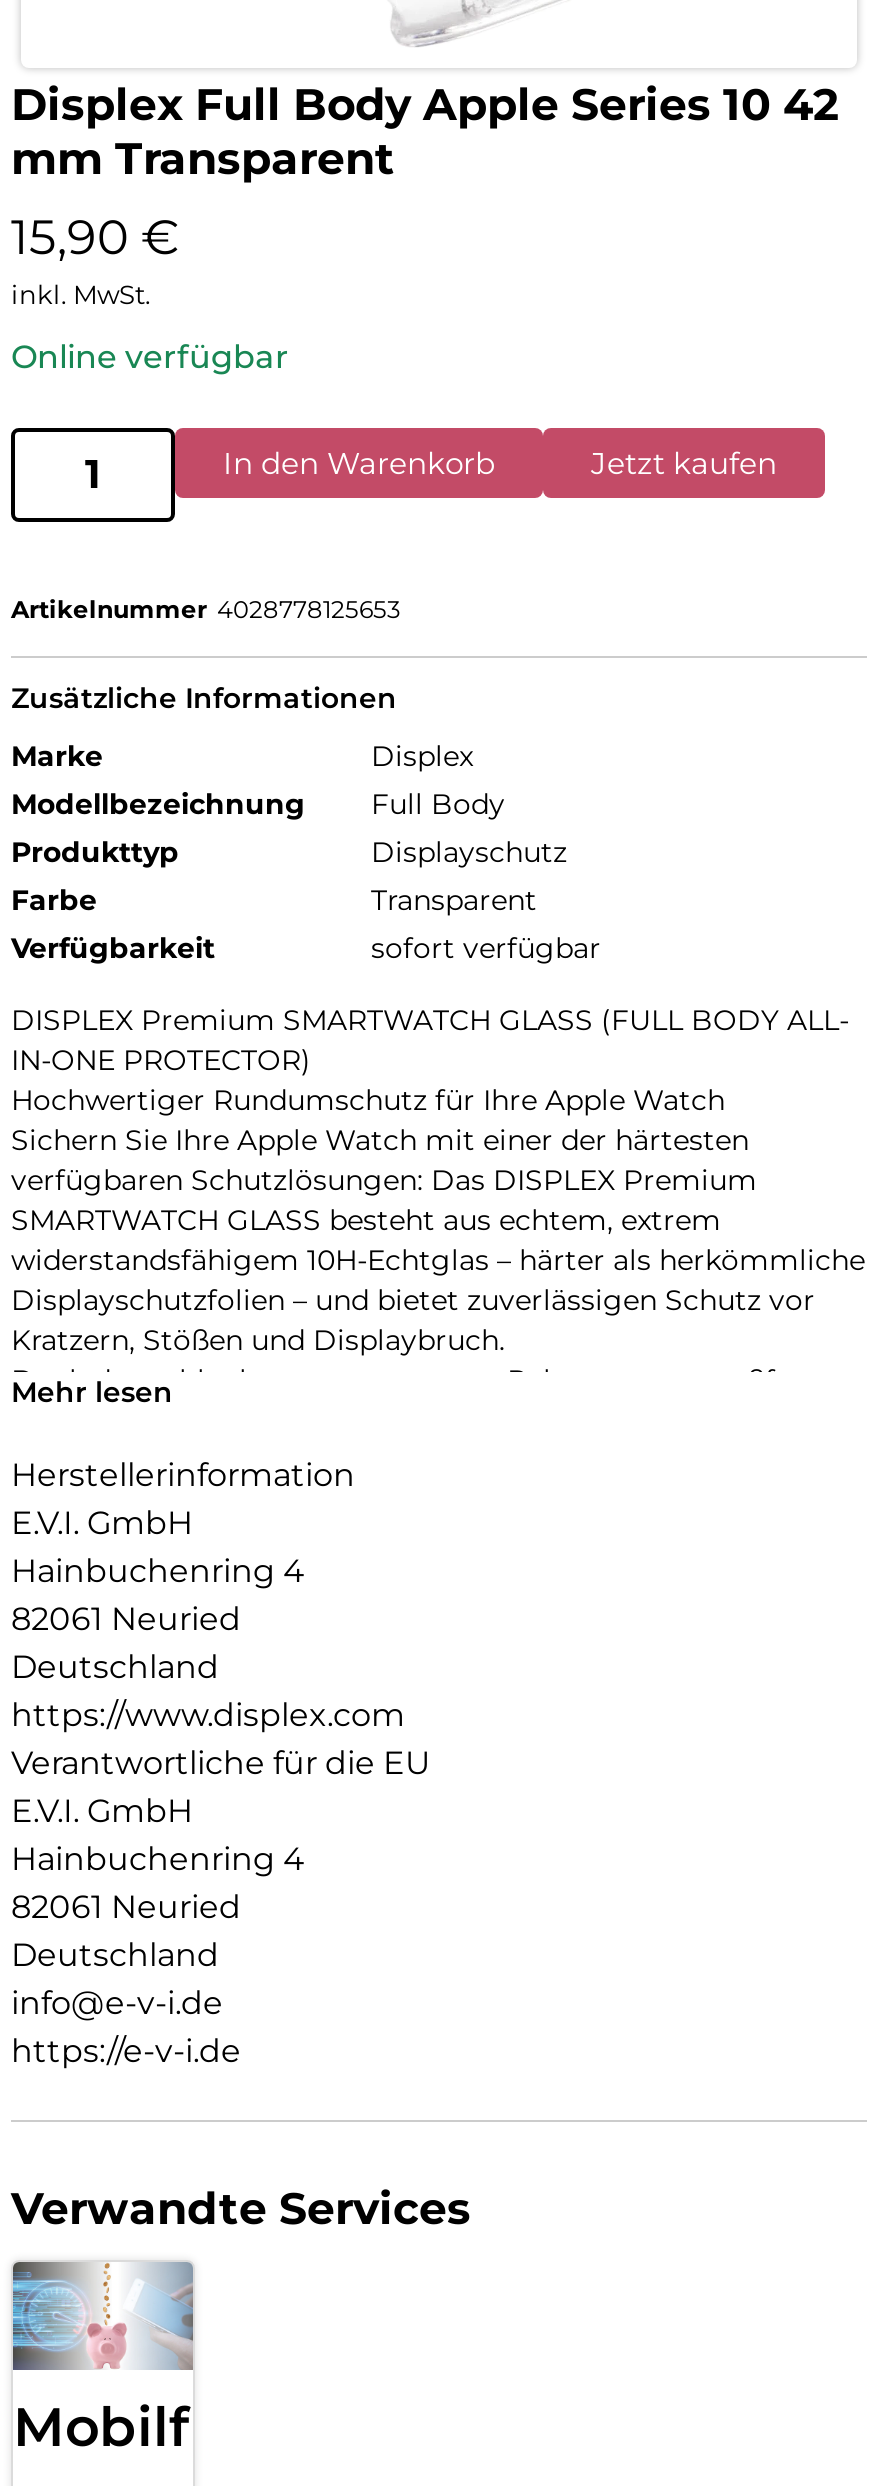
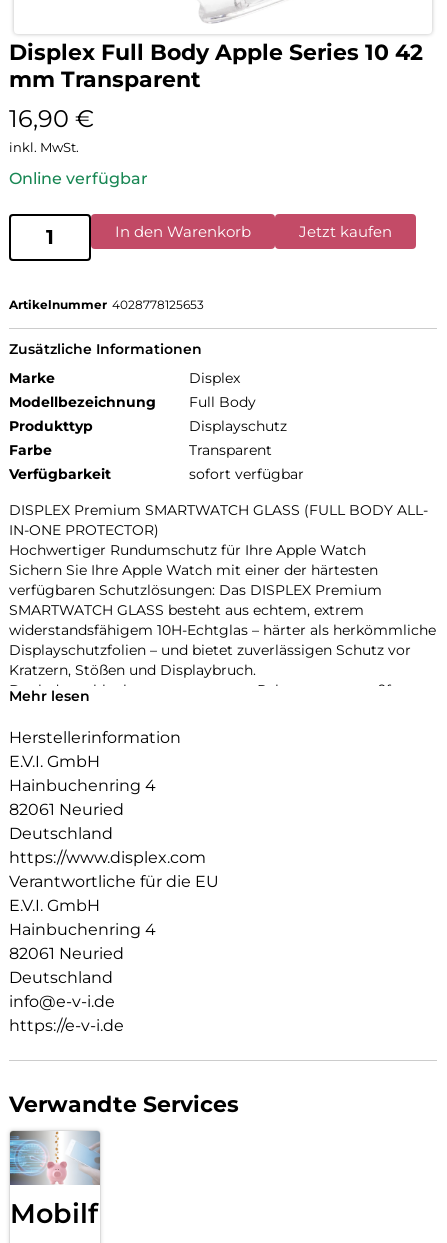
[11,207,179,265] 15,90 € -> [9,104,94,133] 16,90 €

